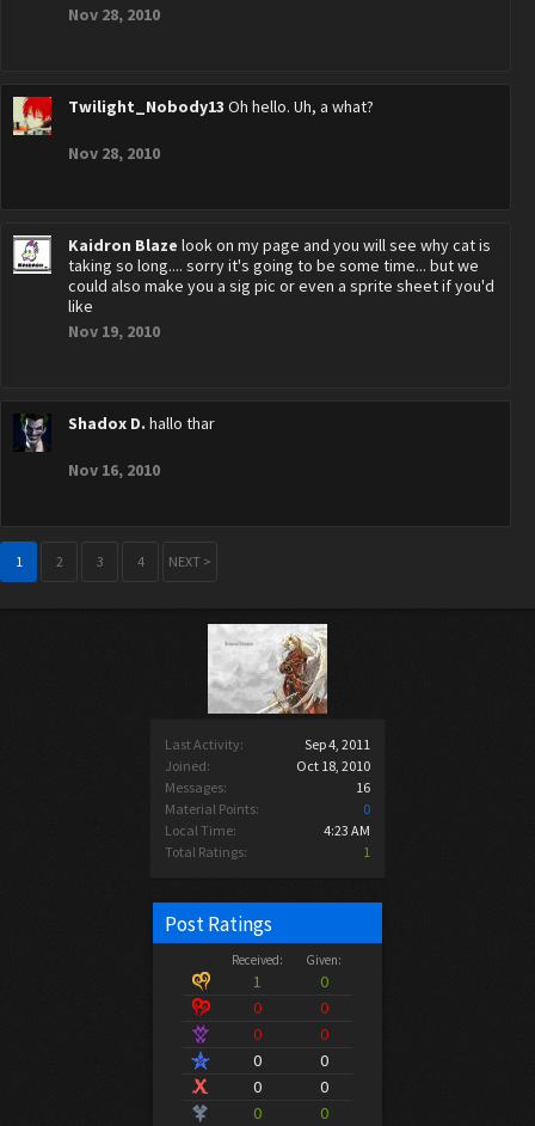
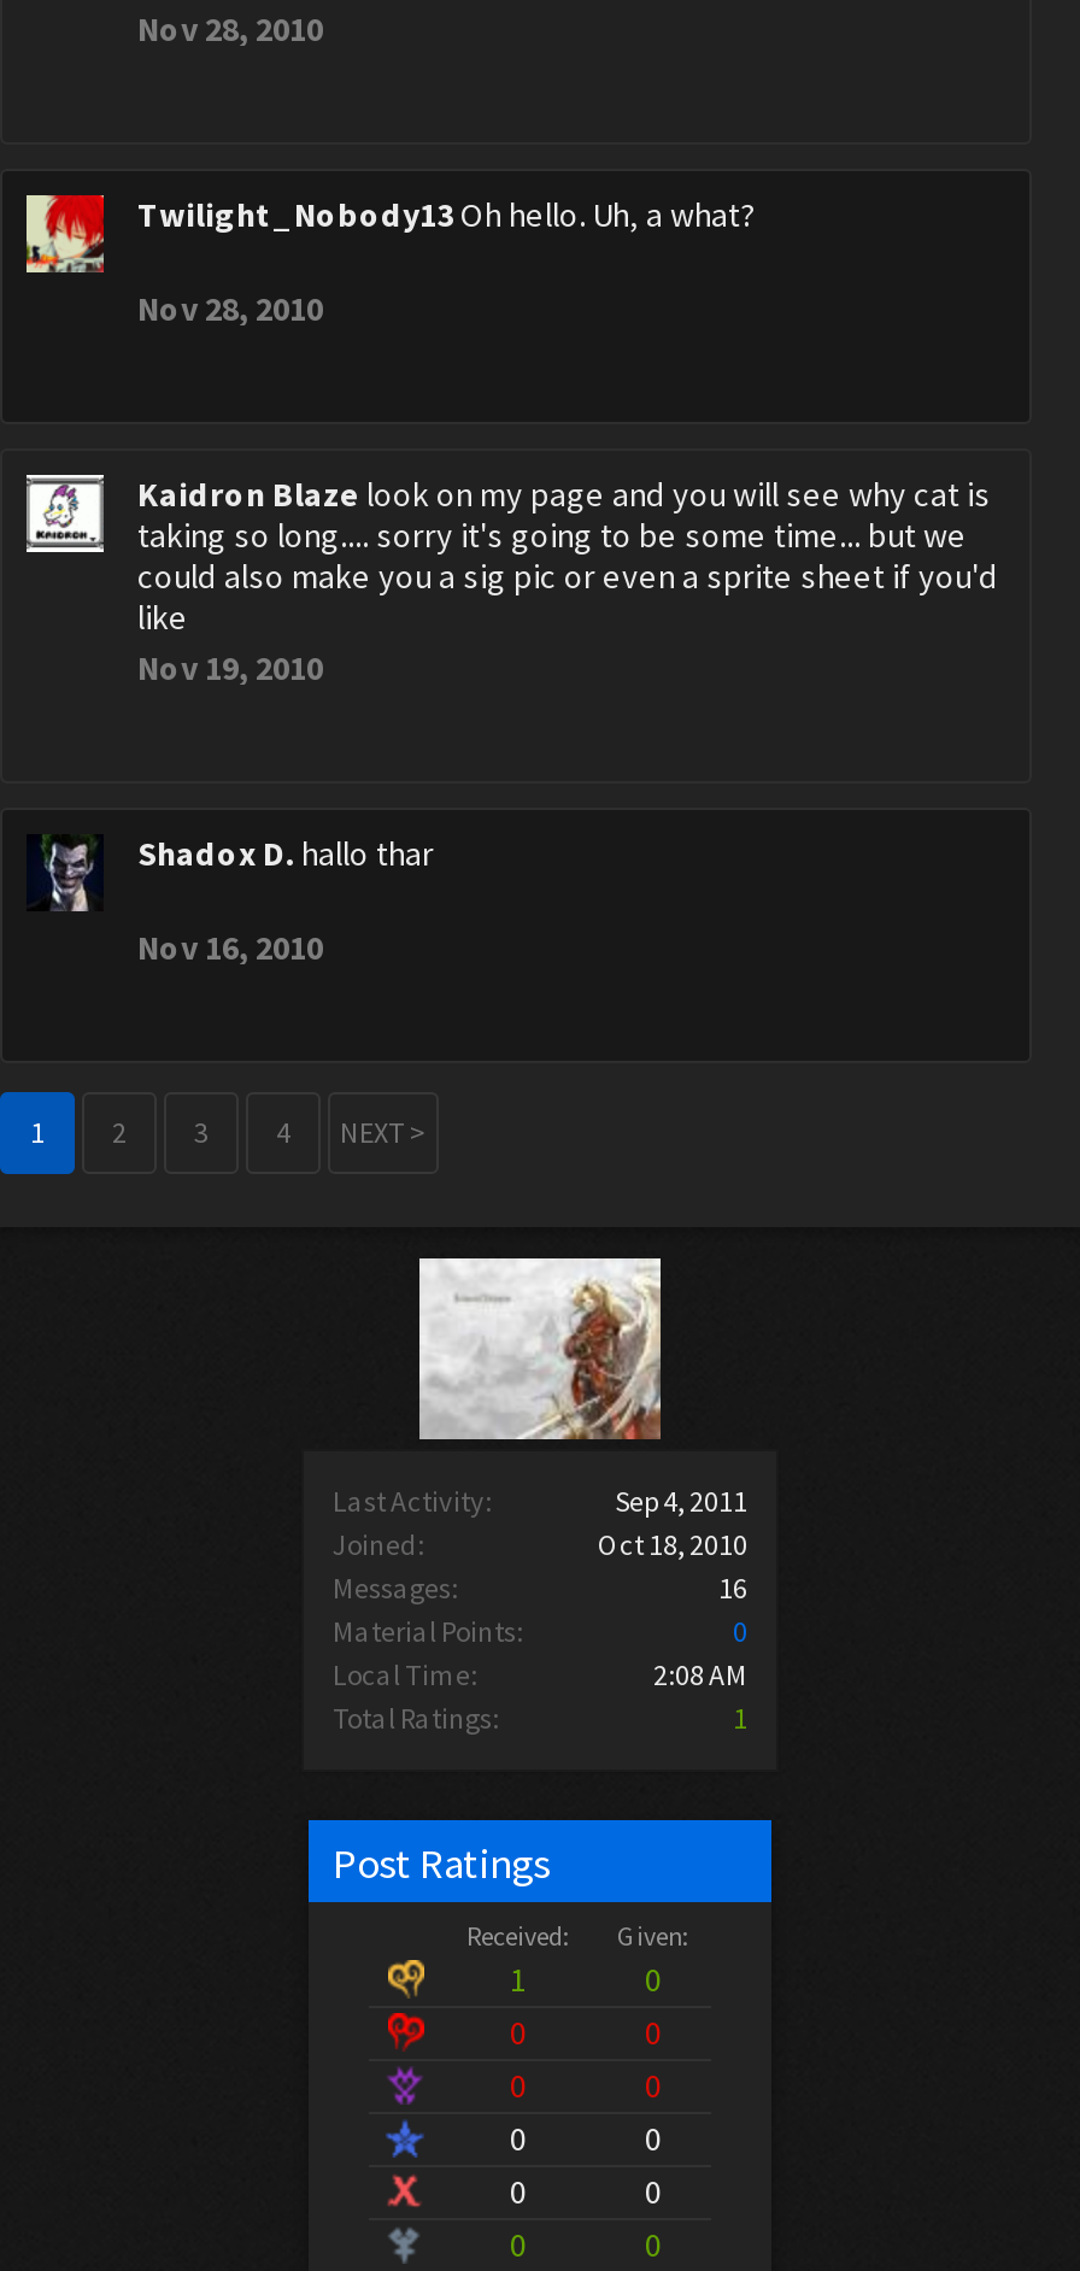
[324,821,370,839] 4:23 AM -> [653,1656,747,1692] 2:08 AM

